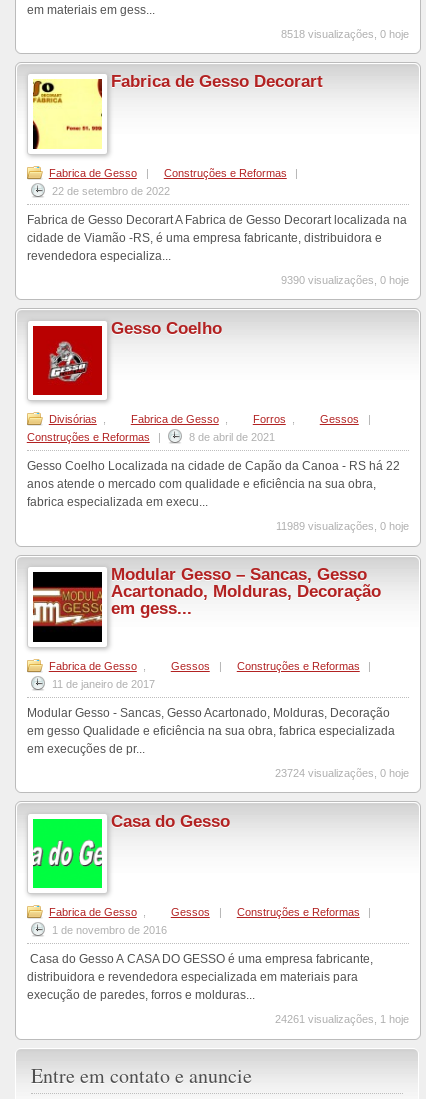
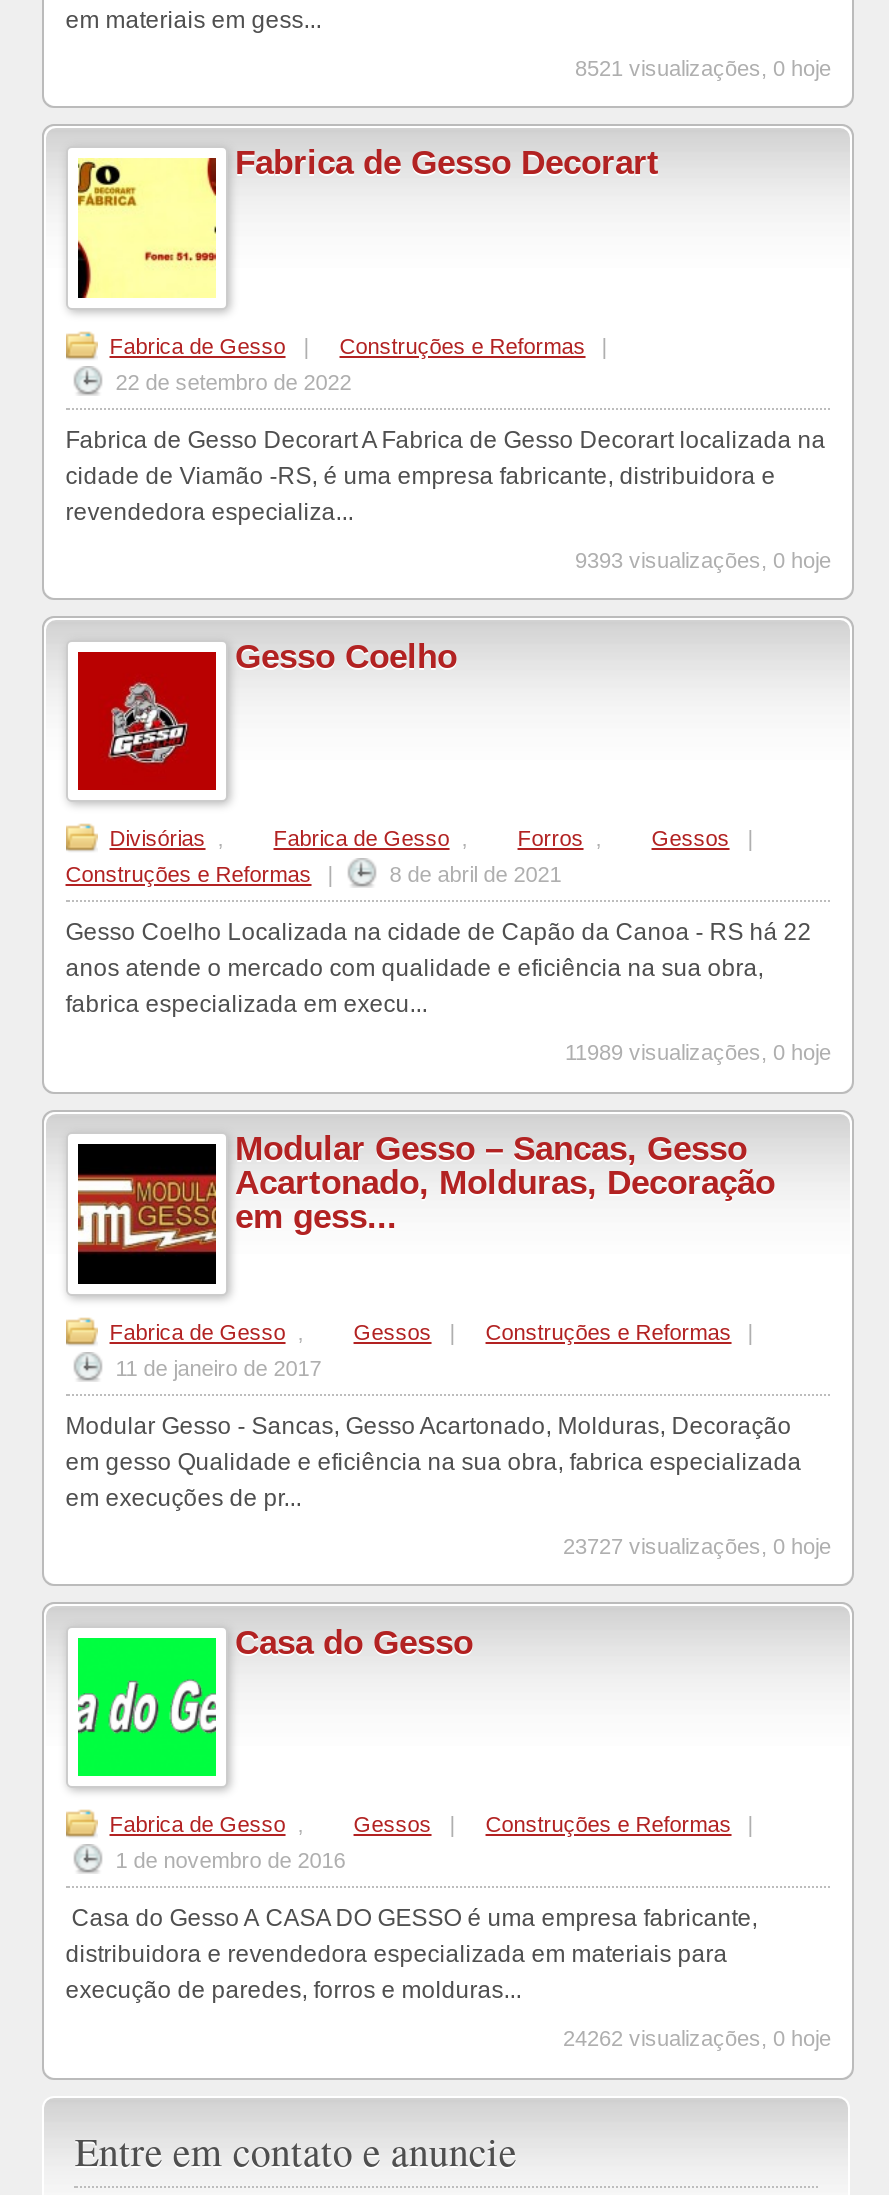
[281,28,409,40] 8518 visualizações, 0 hoje -> [575,55,831,79] 8521 visualizações, 0 hoje
[281,274,409,286] 9390 visualizações, 0 hoje -> [575,548,831,572] 9393 visualizações, 0 hoje
[275,767,409,779] 23724 visualizações, 0 hoje -> [563,1534,831,1558] 23727 visualizações, 0 hoje
[275,1013,409,1025] 24261 visualizações, 1 hoje -> [563,2027,831,2051] 24262 visualizações, 0 hoje

